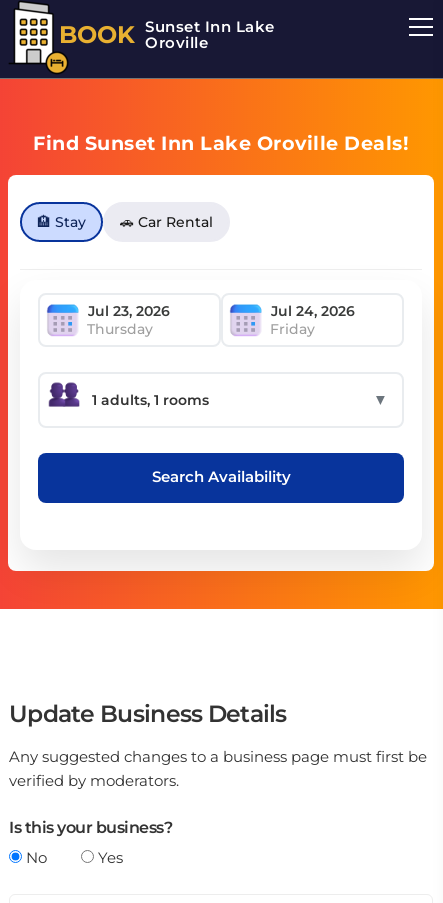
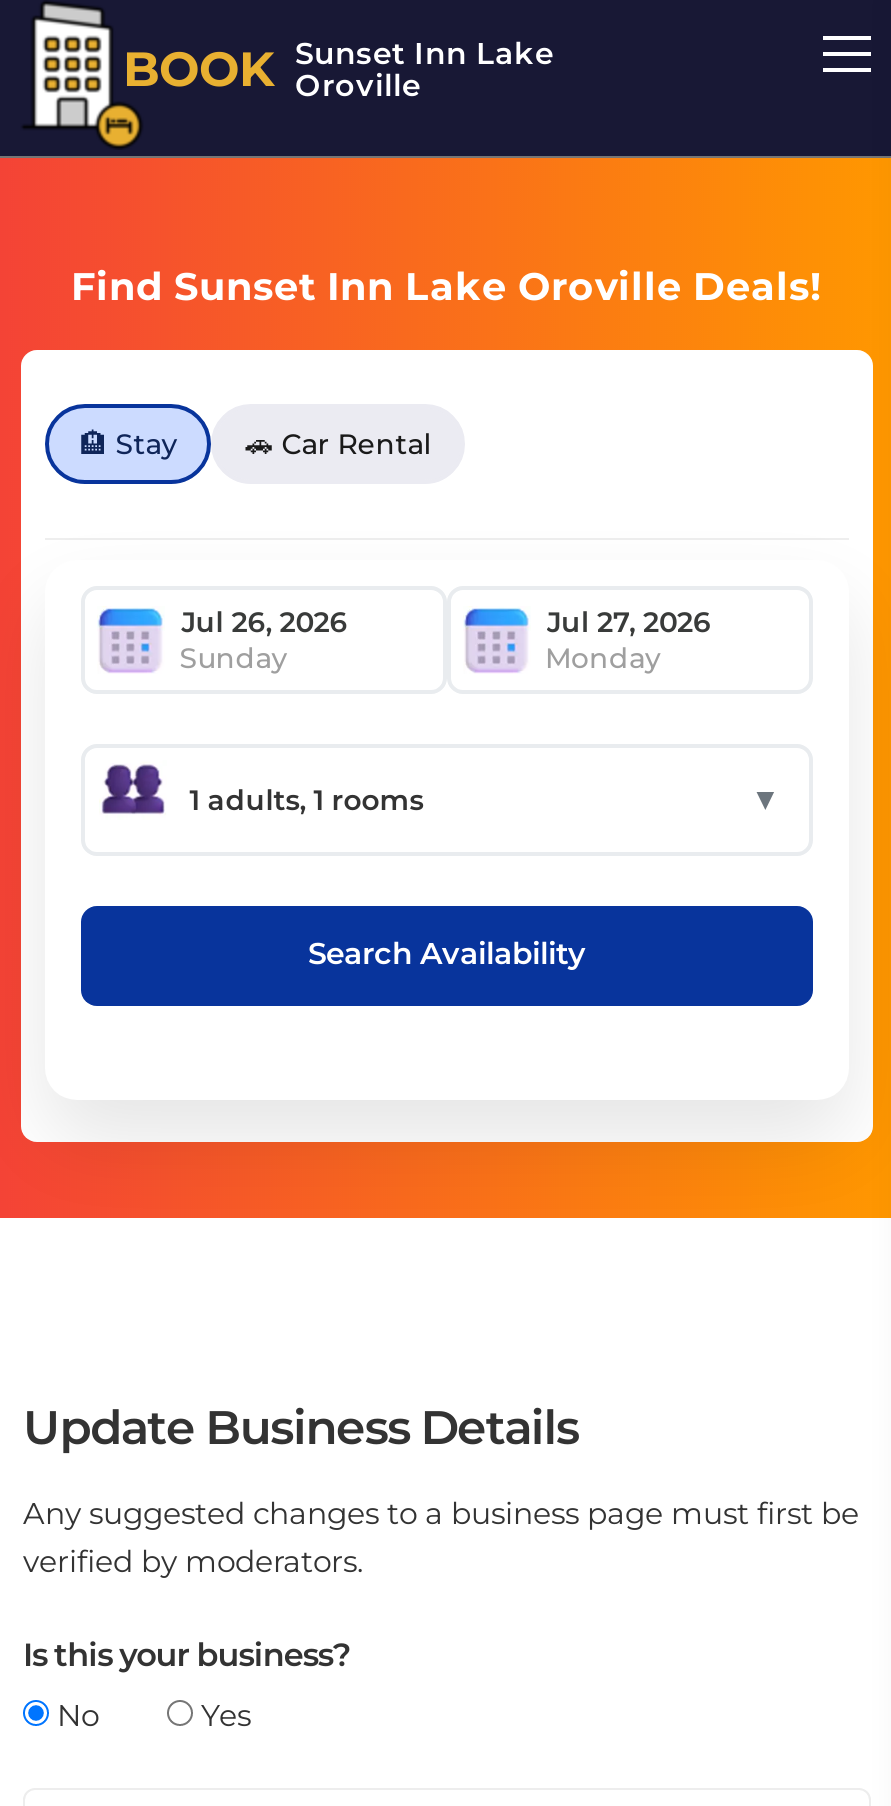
[87,319,315,337] Thursday | Friday -> [179,639,661,675] Sunday | Monday

